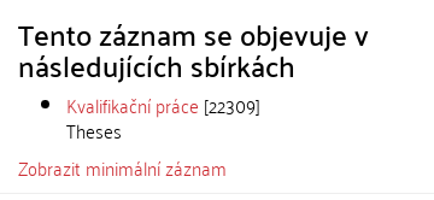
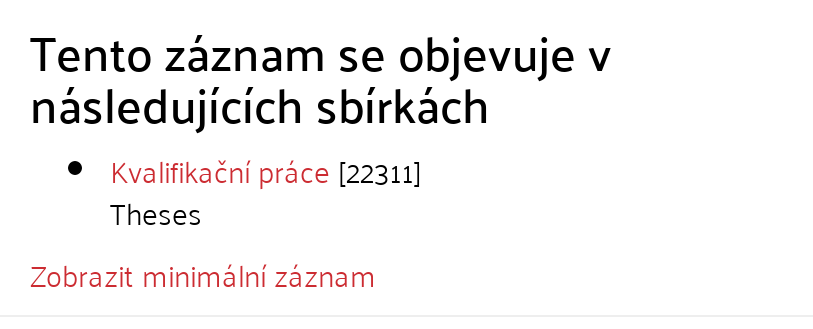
[66,88,260,122] Kvalifikační práce [22309] -> [110,141,422,197] Kvalifikační práce [22311]

